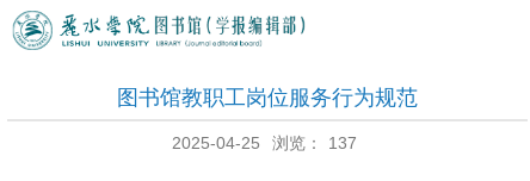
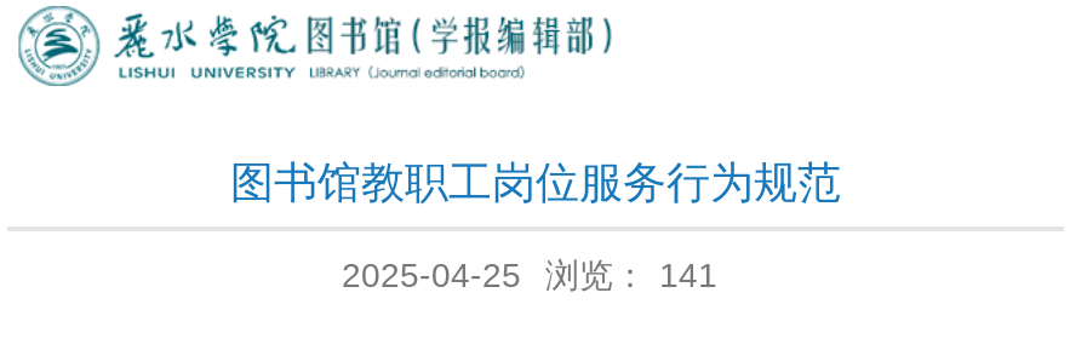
[172,134,357,153] 2025-04-25 浏览： 137 -> [342,257,717,295] 2025-04-25 浏览： 141

